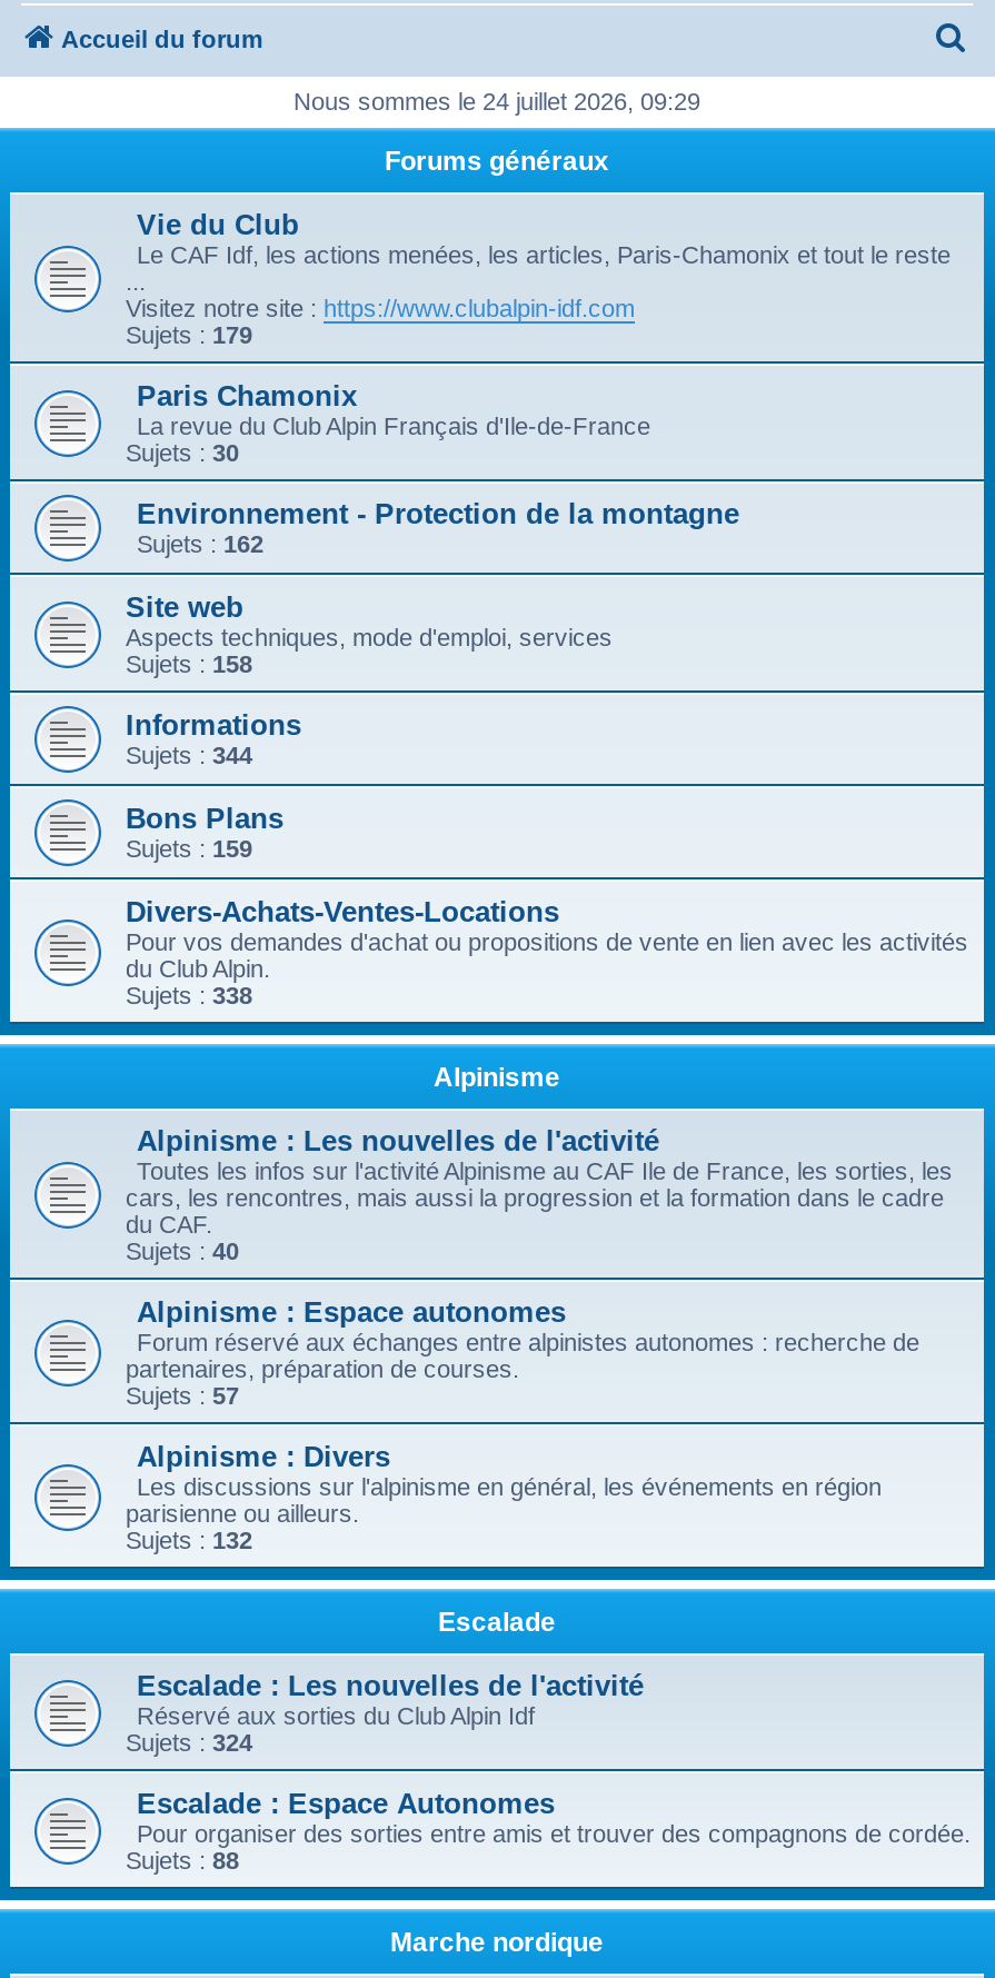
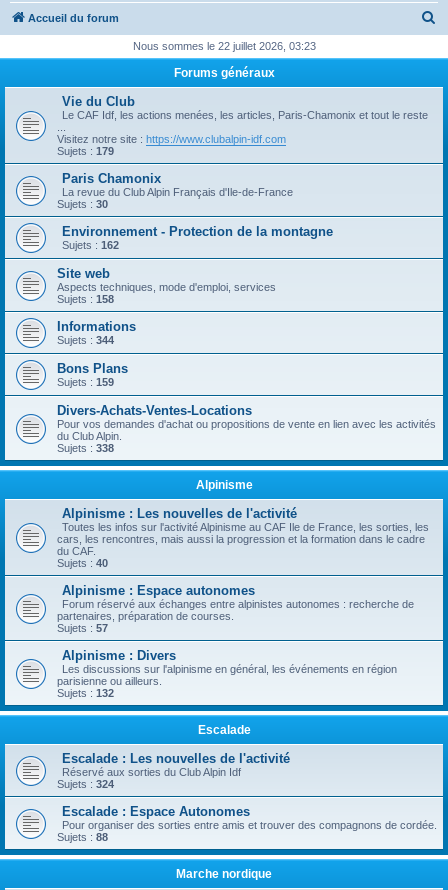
[293,88,700,115] Nous sommes le 24 juillet 2026, 09:29 -> [132,40,315,52] Nous sommes le 22 juillet 2026, 03:23

